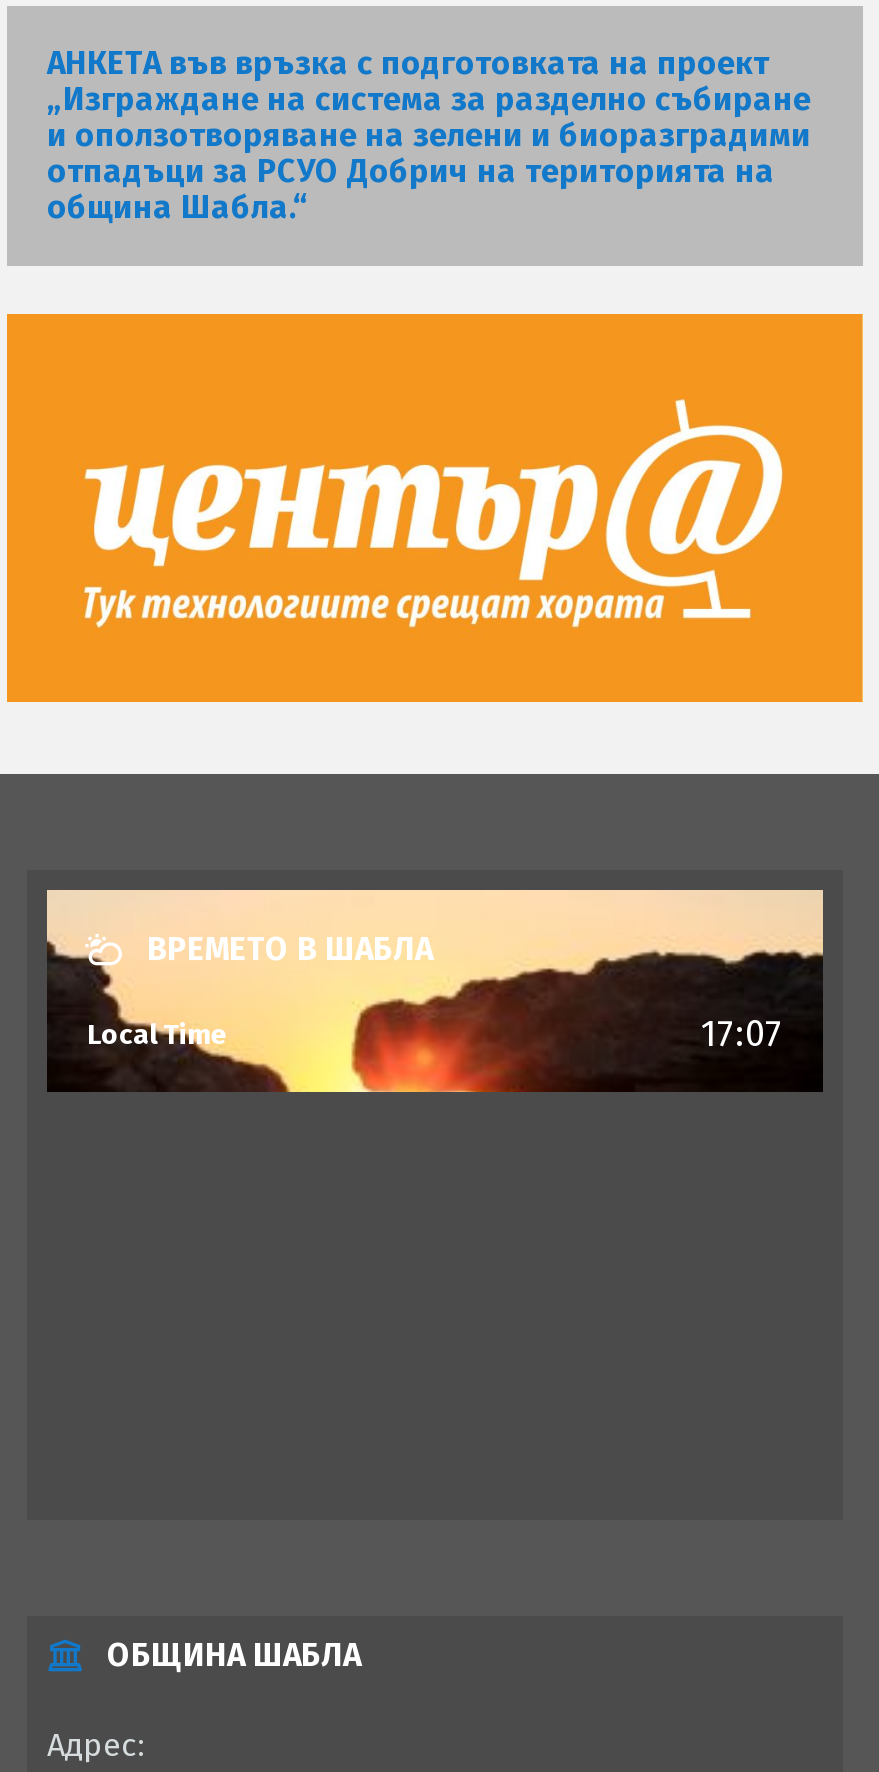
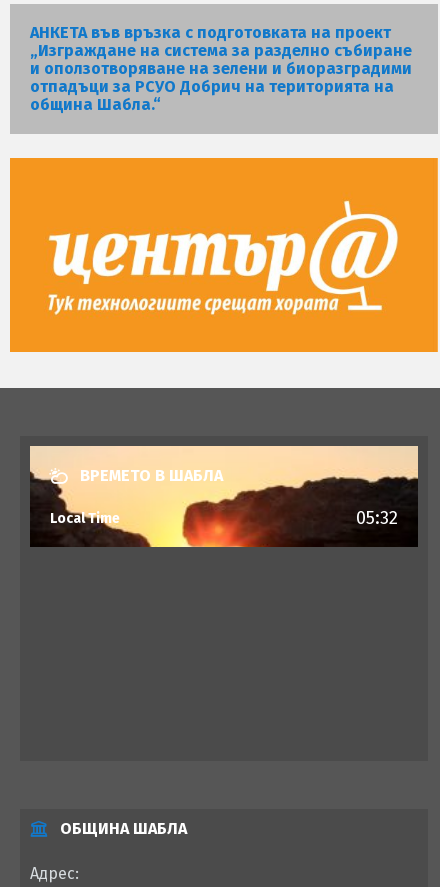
[701,1011,783,1055] 17:07 -> [356,506,398,528] 05:32

